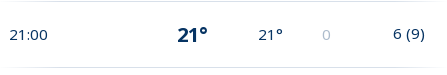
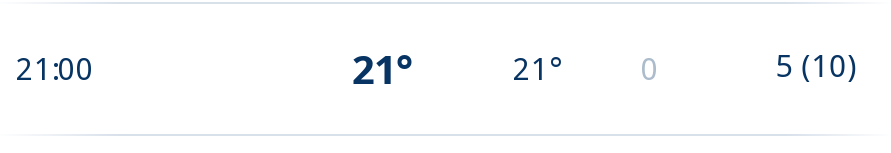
[393,23,425,43] 6 (9) -> [775,46,857,86] 5 (10)

